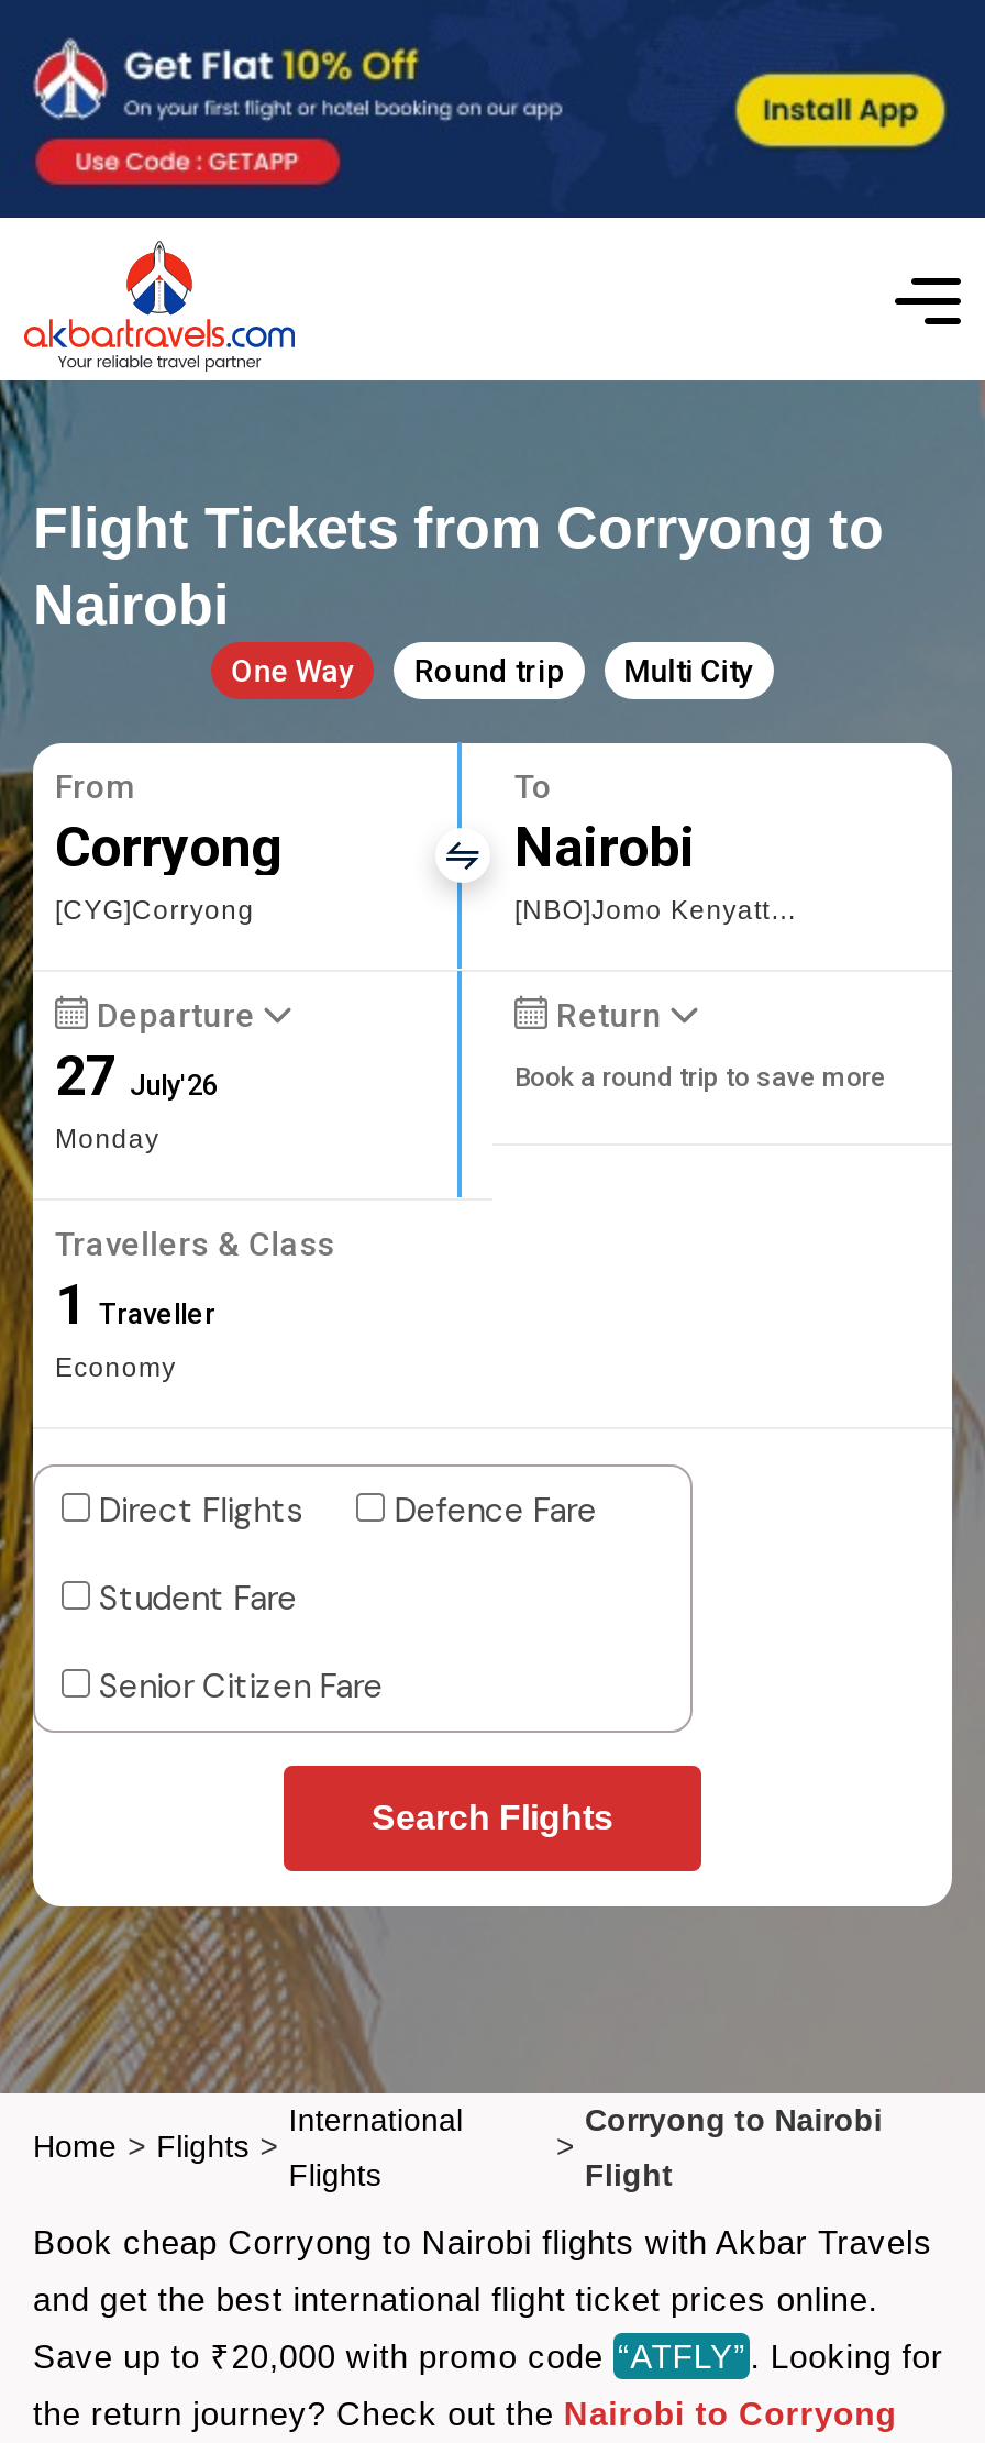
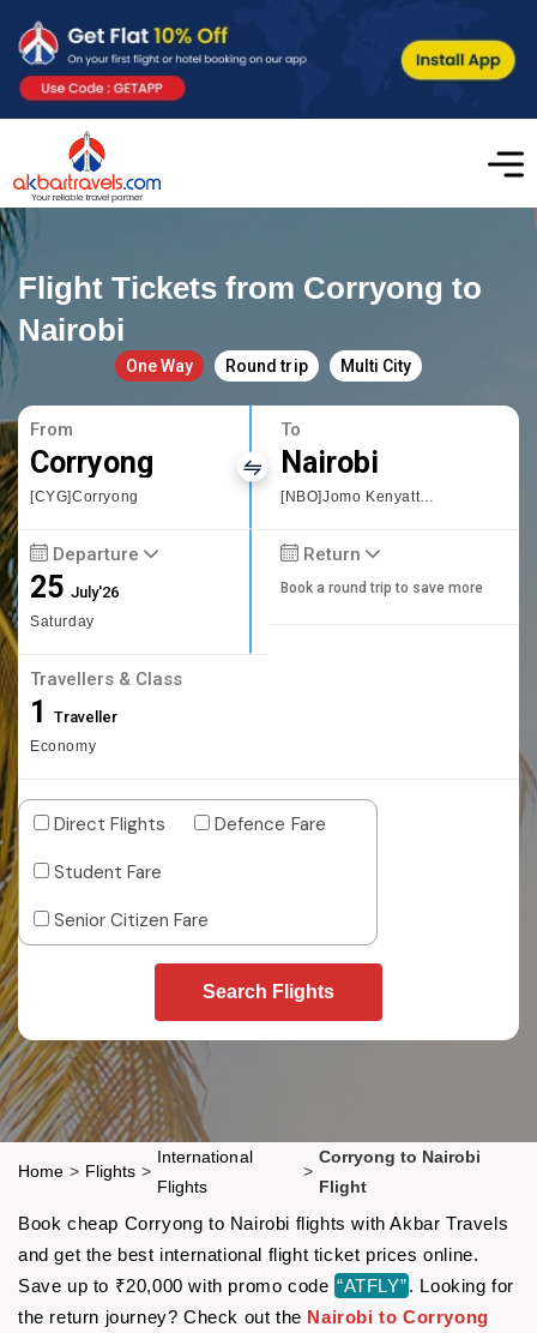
[55,1044,218,1154] 27 July'26 | Monday -> [30,570,119,630] 25 July'26 | Saturday

